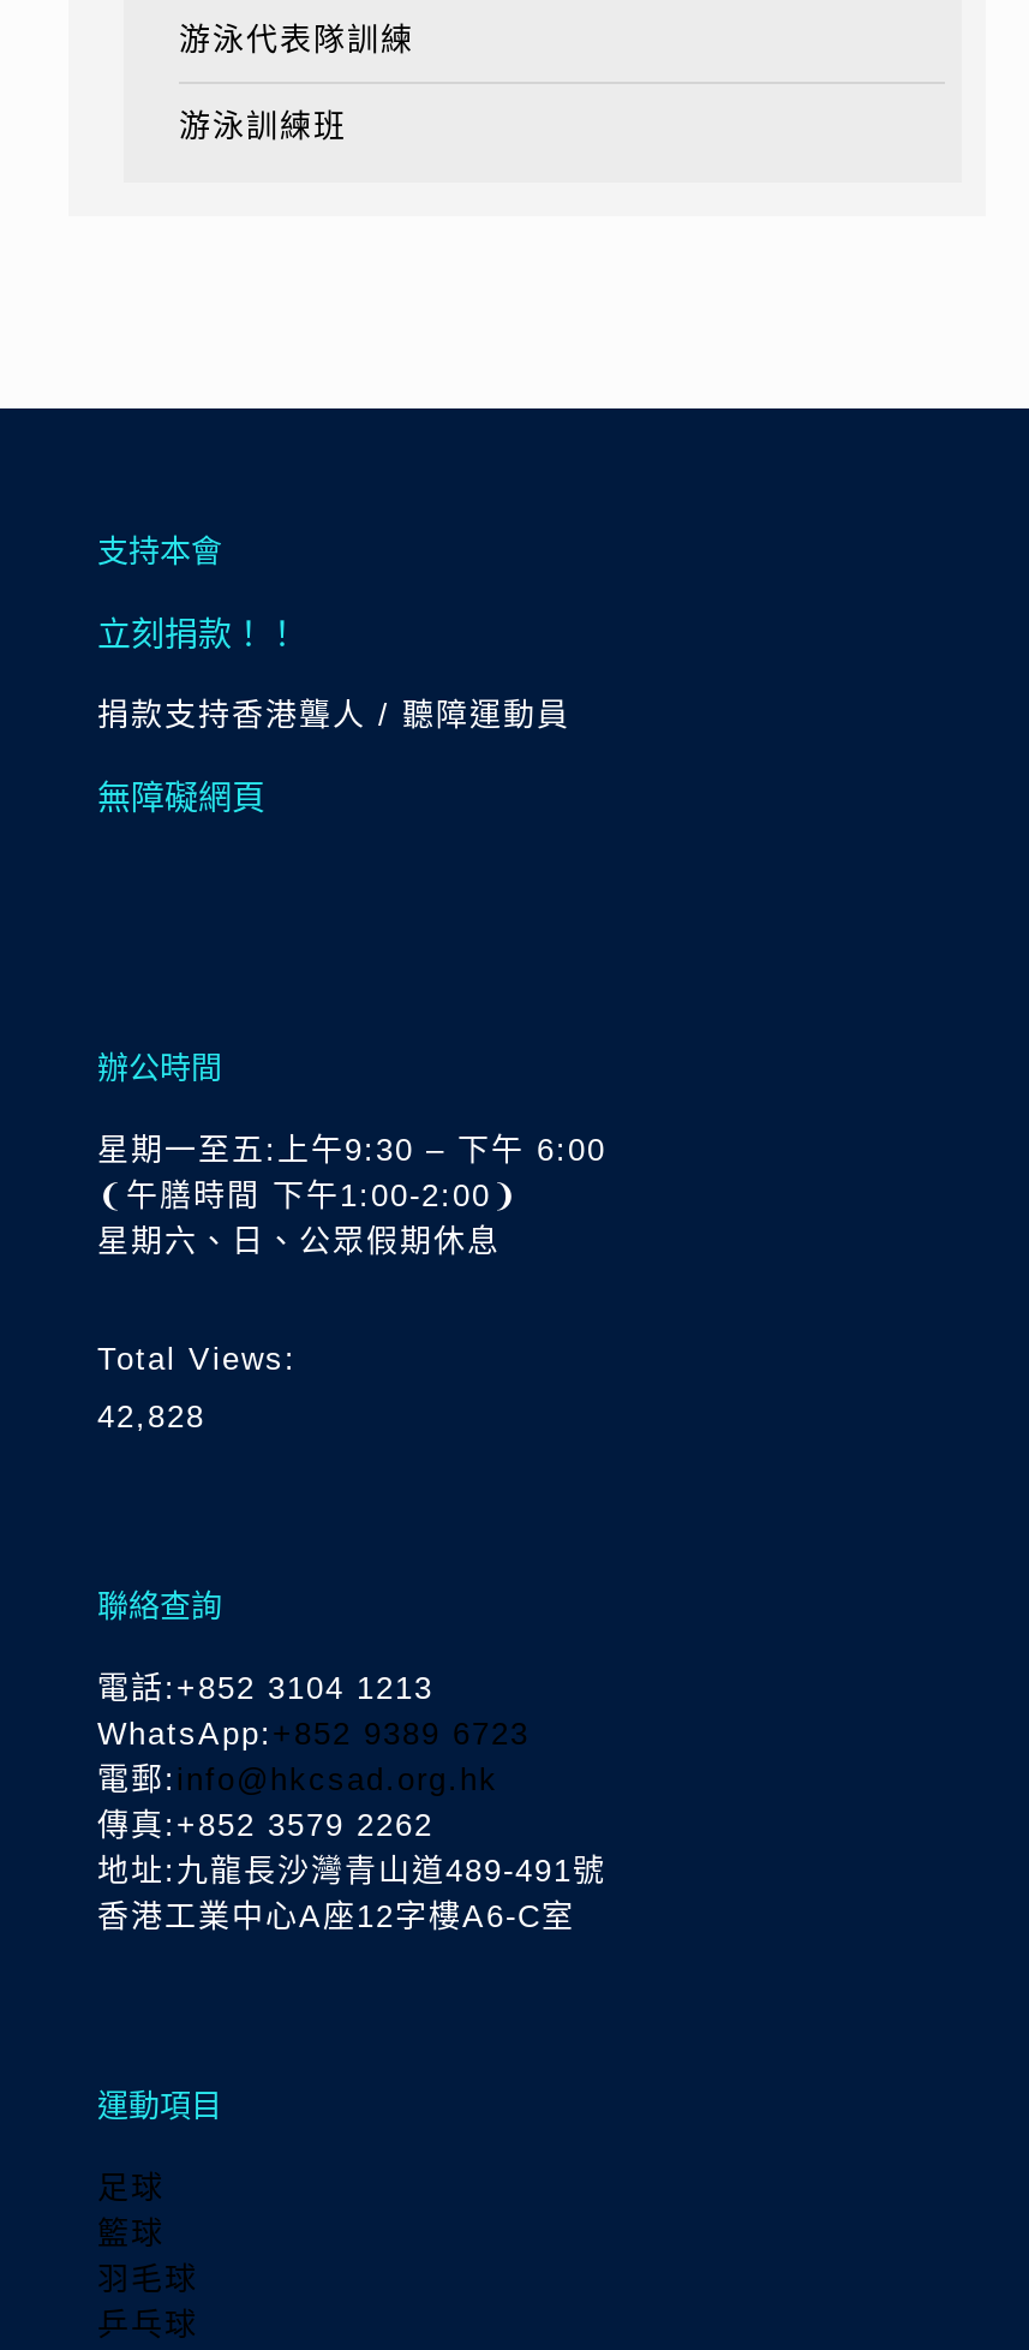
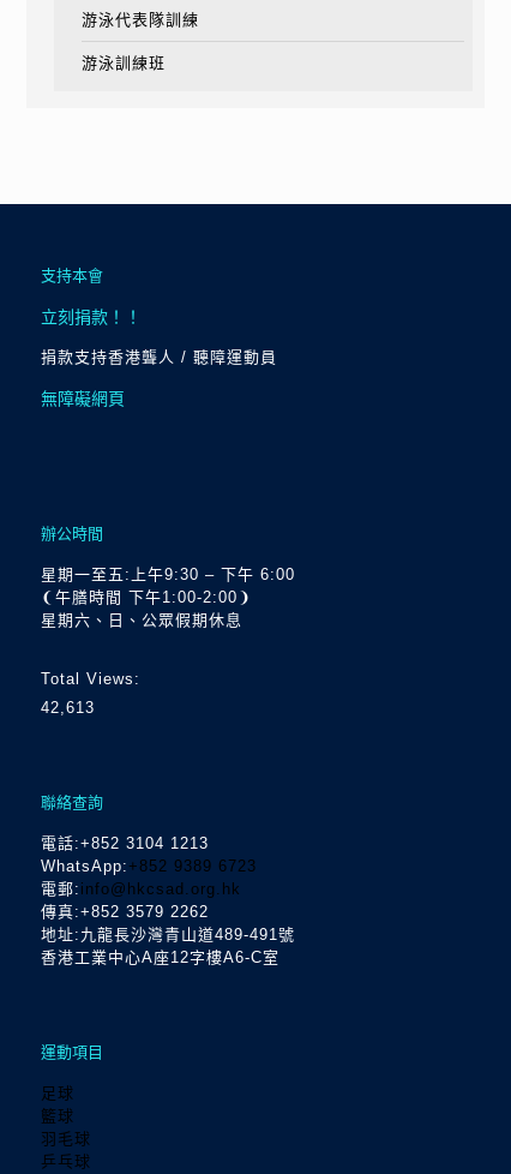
[97,1398,205,1435] 42,828 -> [41,699,95,717] 42,613

